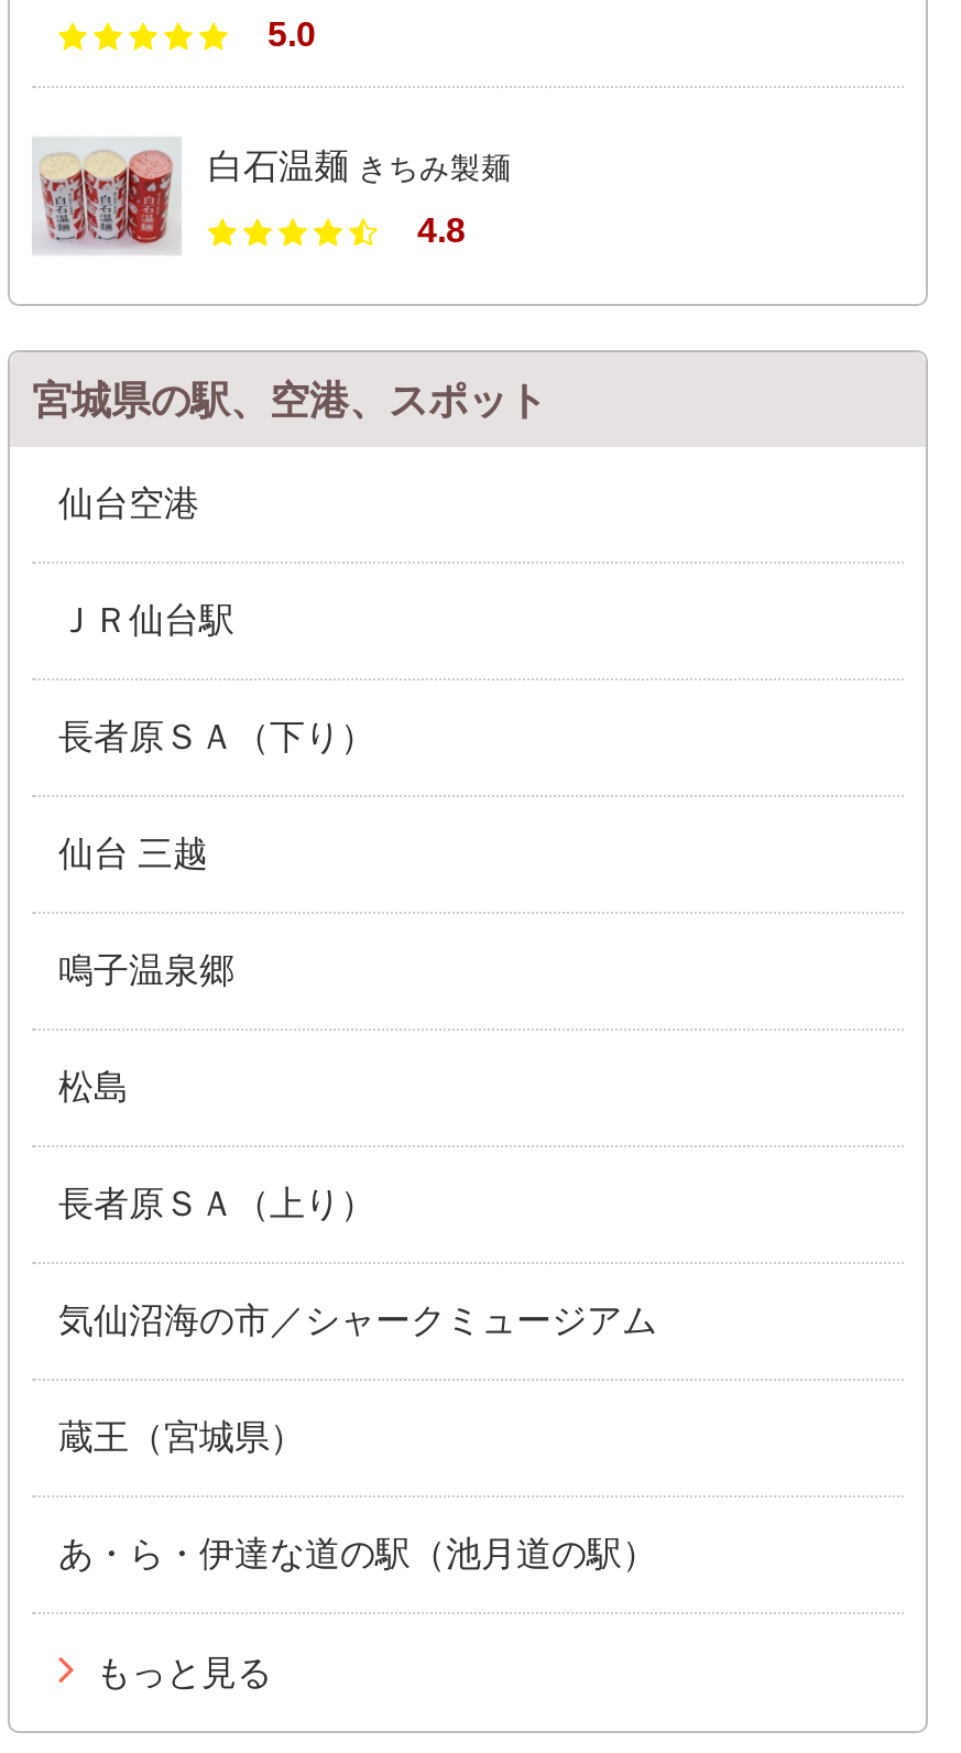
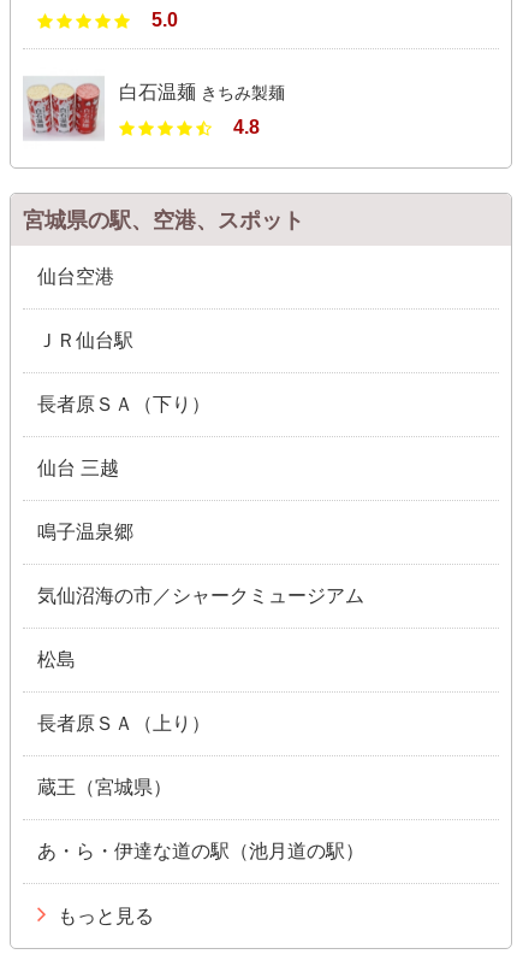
moved [58,1067,375,1221] -> [37,649,210,733]: 松島 | 長者原ＳＡ（上り）
moved [58,1301,657,1338] -> [37,585,364,605]: 気仙沼海の市／シャークミュージアム

